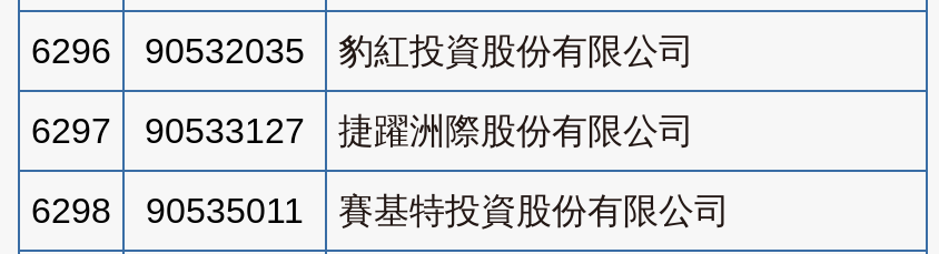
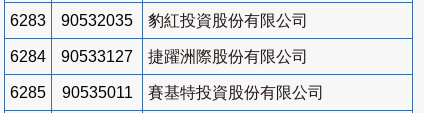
[31,32,694,70] 6296 90532035 豹紅投資股份有限公司 -> [10,12,308,29] 6283 90532035 豹紅投資股份有限公司
[31,112,694,150] 6297 90533127 捷躍洲際股份有限公司 -> [10,48,308,65] 6284 90533127 捷躍洲際股份有限公司
[31,192,730,229] 6298 90535011 賽基特投資股份有限公司 -> [10,84,324,101] 6285 90535011 賽基特投資股份有限公司

